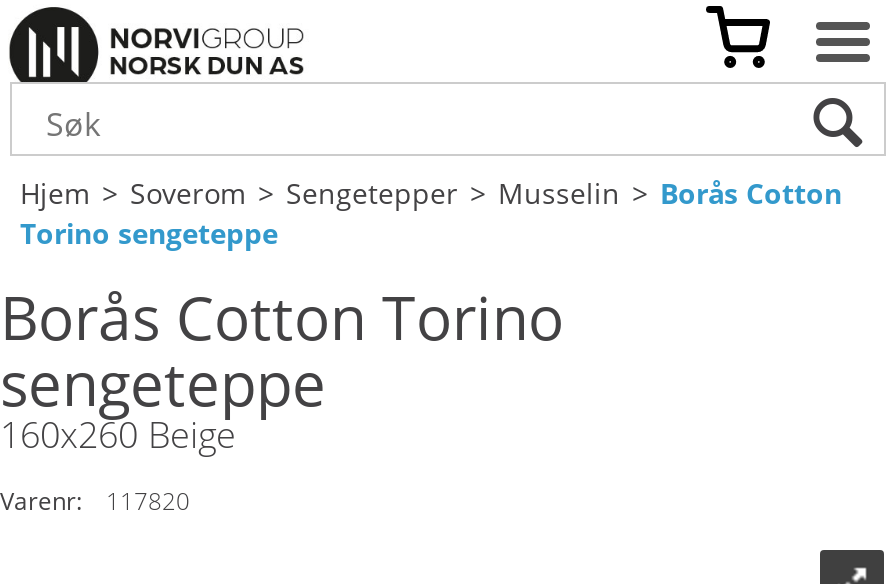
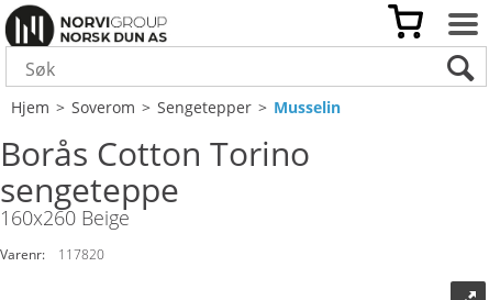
[20,174,842,252] Hjem > Soverom > Sengetepper > Musselin > Borås Cotton | Torino sengeteppe -> [11,97,341,118] Hjem > Soverom > Sengetepper > Musselin

